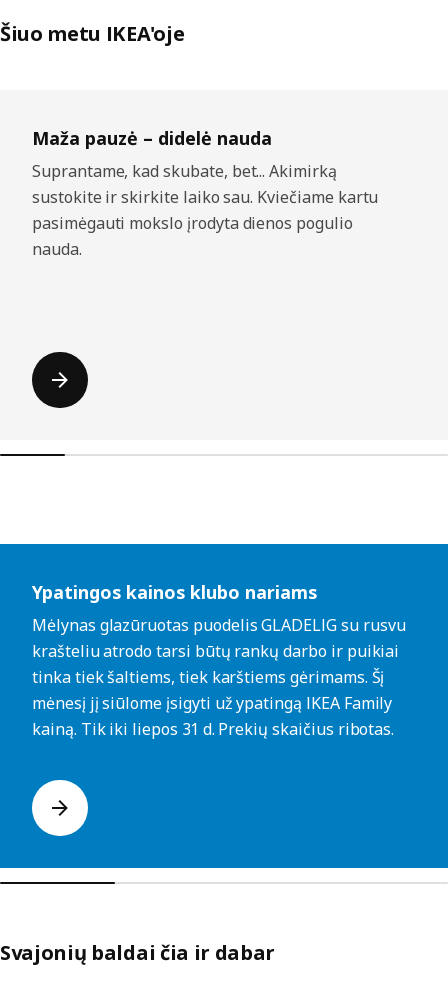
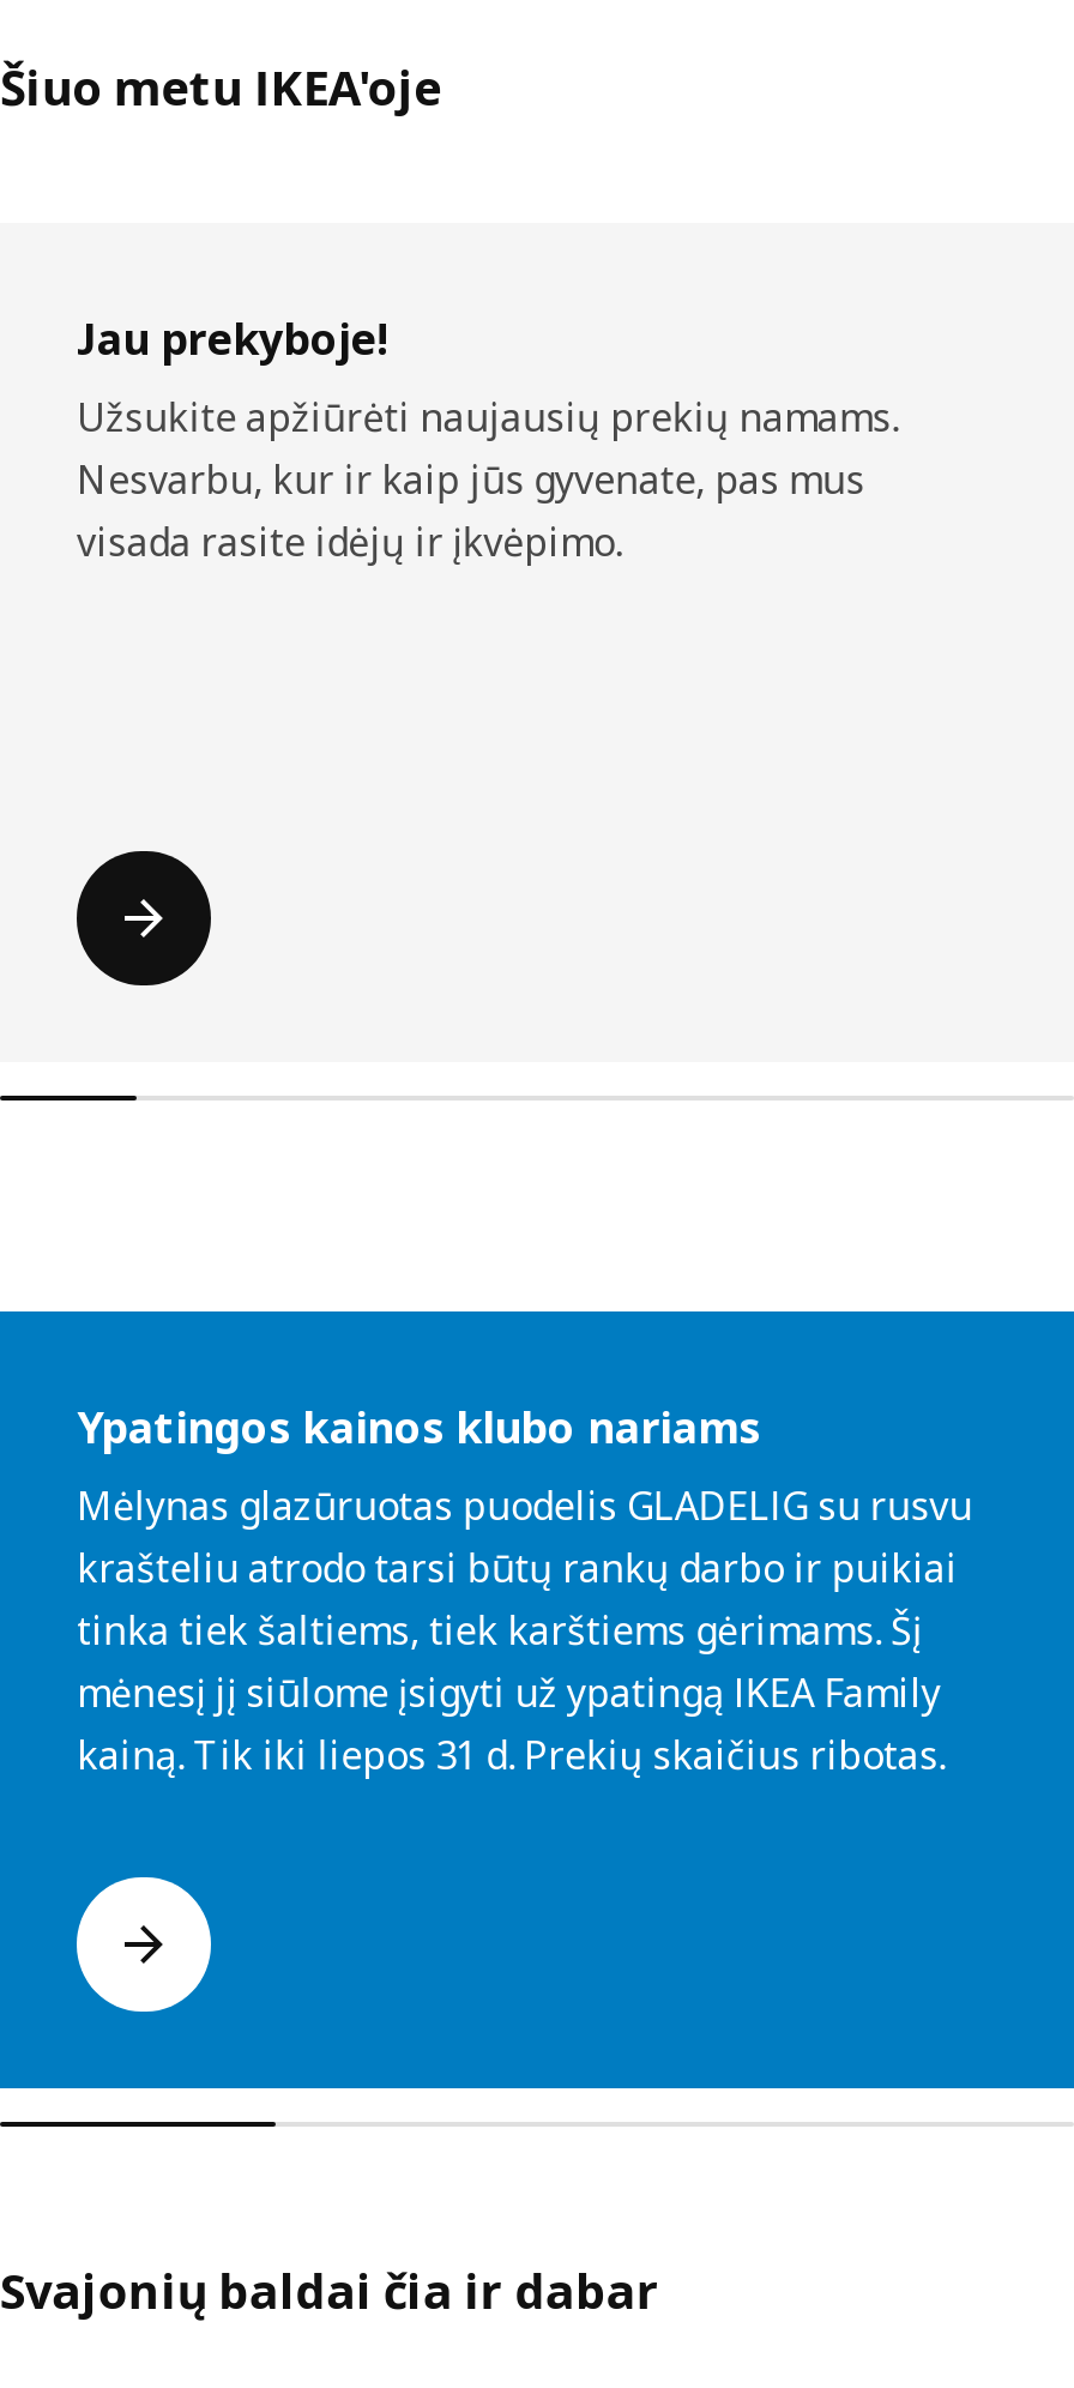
[32,126,378,260] Maža pauzė – didelė nauda | Suprantame, kad skubate, bet... Akimirką | sustokite ir skirkite laiko sau. Kviečiame kartu | pasimėgauti mokslo įrodyta dienos pogulio | nauda. -> [77,309,898,568] Jau prekyboje! | Užsukite apžiūrėti naujausių prekių namams. | Nesvarbu, kur ir kaip jūs gyvenate, pas mus | visada rasite idėjų ir įkvėpimo.

